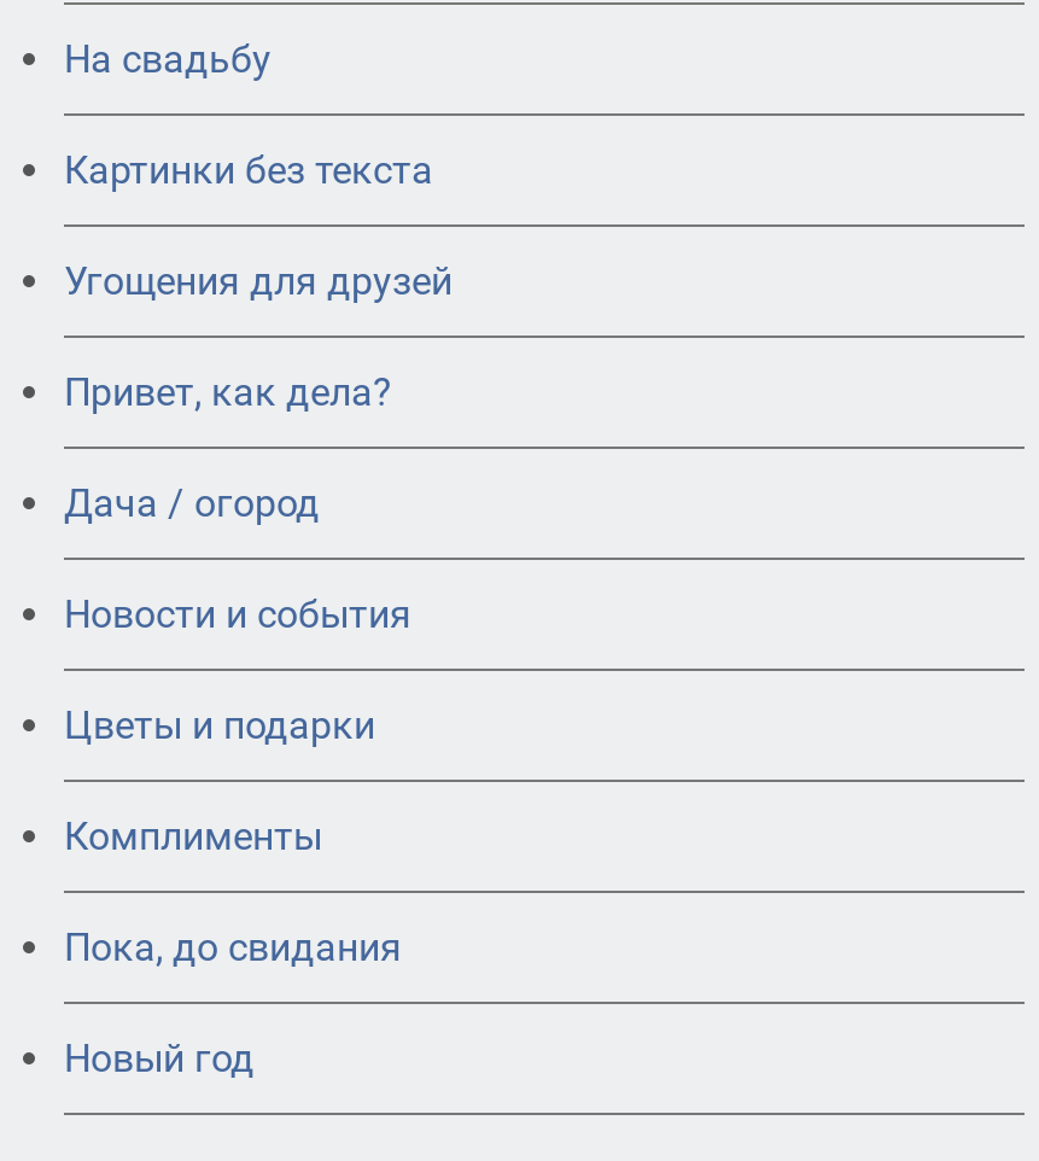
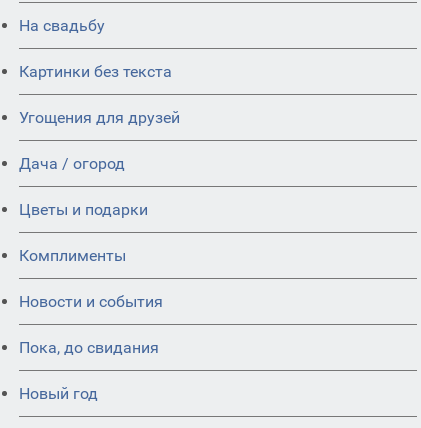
[64,368,392,414] Привет, как дела? -> none
moved [64,590,411,636] -> [19,292,163,311]: Новости и события
moved [64,701,375,858] -> [19,200,148,265]: Цветы и подарки | Комплименты

